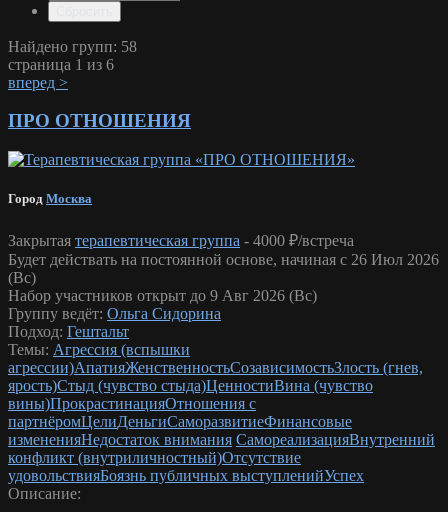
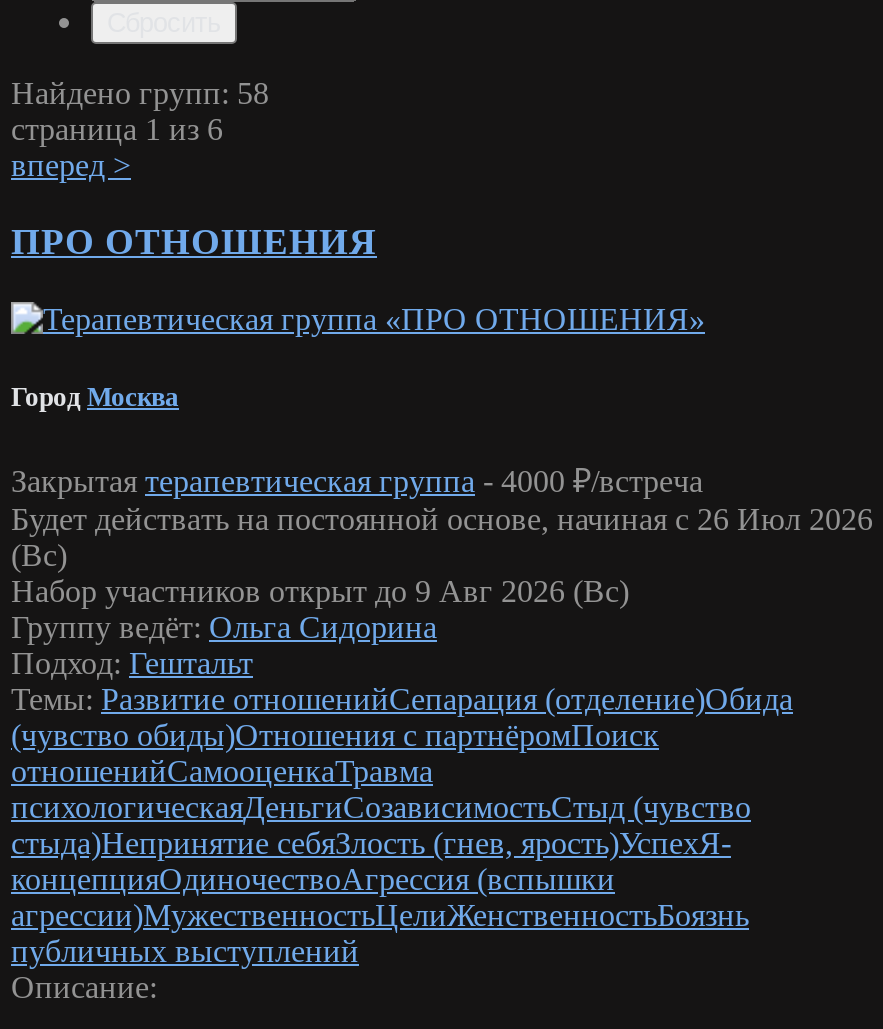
[8,341,435,484] Темы: Агрессия (вспышки | агрессии)АпатияЖенственностьСозависимостьЗлость (гнев, | ярость)Стыд (чувство стыда)ЦенностиВина (чувство | вины)ПрокрастинацияОтношения с | партнёромЦелиДеньгиСаморазвитиеФинансовые | измененияНедостаток внимания СамореализацияВнутренний | конфликт (внутриличностный)Отсутствие | удовольствияБоязнь публичных выступленийУспех -> [11,683,793,969] Темы: Развитие отношенийСепарация (отделение)Обида | (чувство обиды)Отношения с партнёромПоиск | отношенийСамооценкаТравма | психологическаяДеньгиСозависимостьСтыд (чувство | стыда)Непринятие себяЗлость (гнев, ярость)УспехЯ- | концепцияОдиночествоАгрессия (вспышки | агрессии)МужественностьЦелиЖенственностьБоязнь | публичных выступлений

